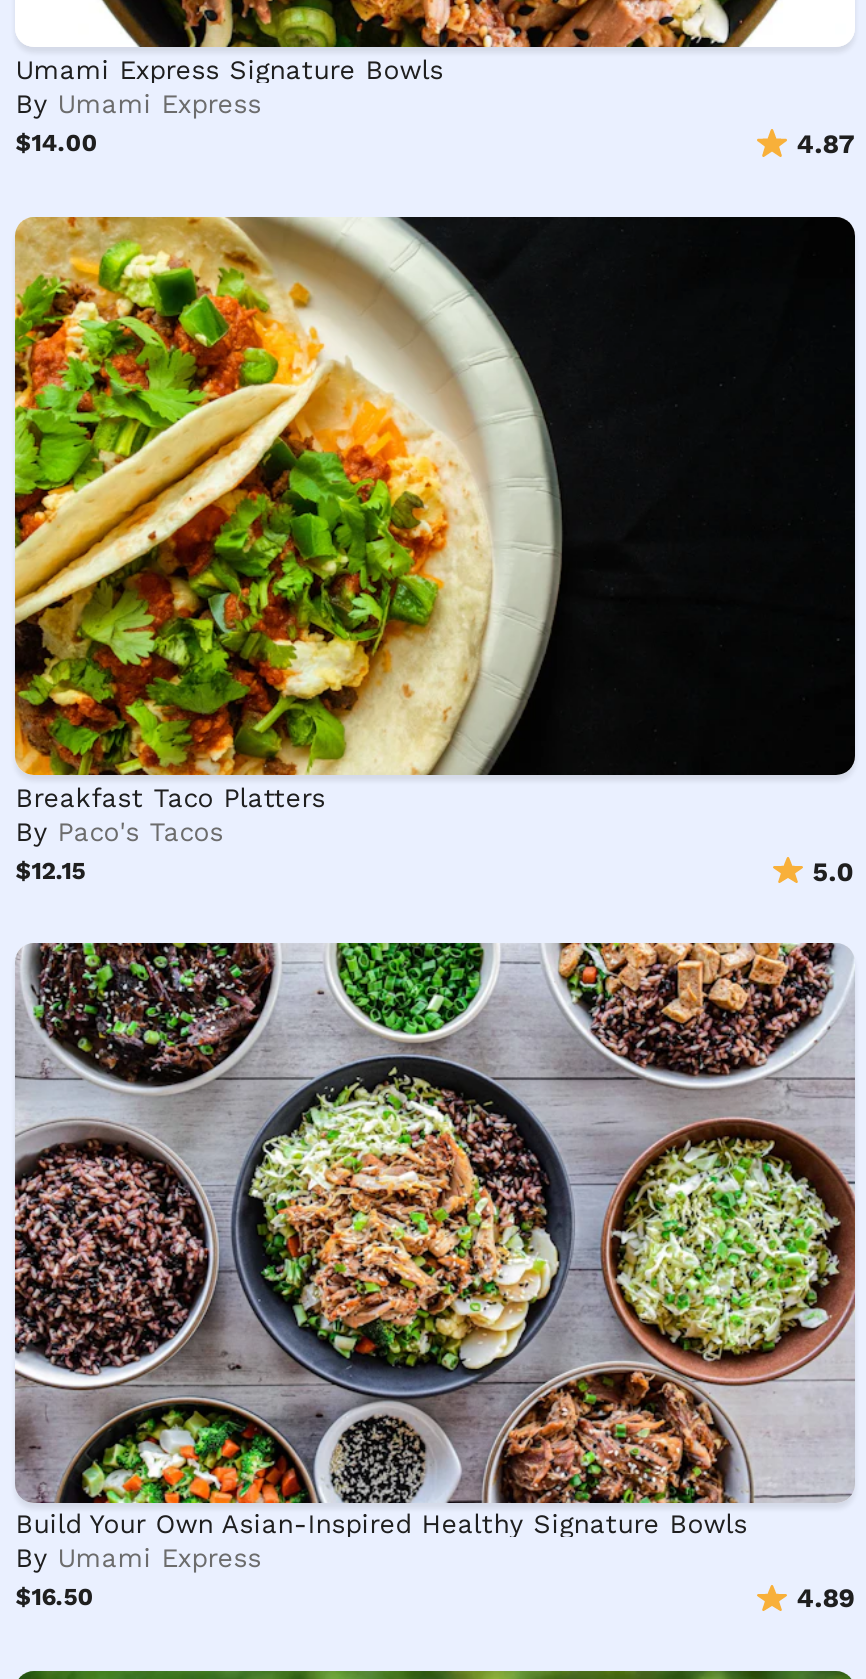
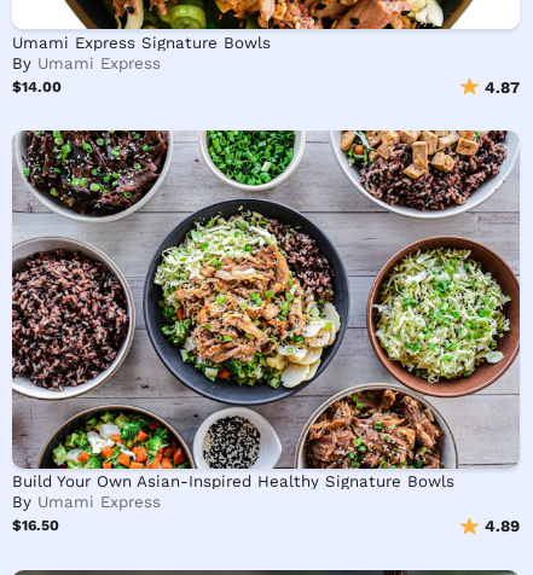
[13,214,857,887] [image] | Breakfast Taco Platters | By Paco's Tacos | $12.15 | 5.0 -> none

